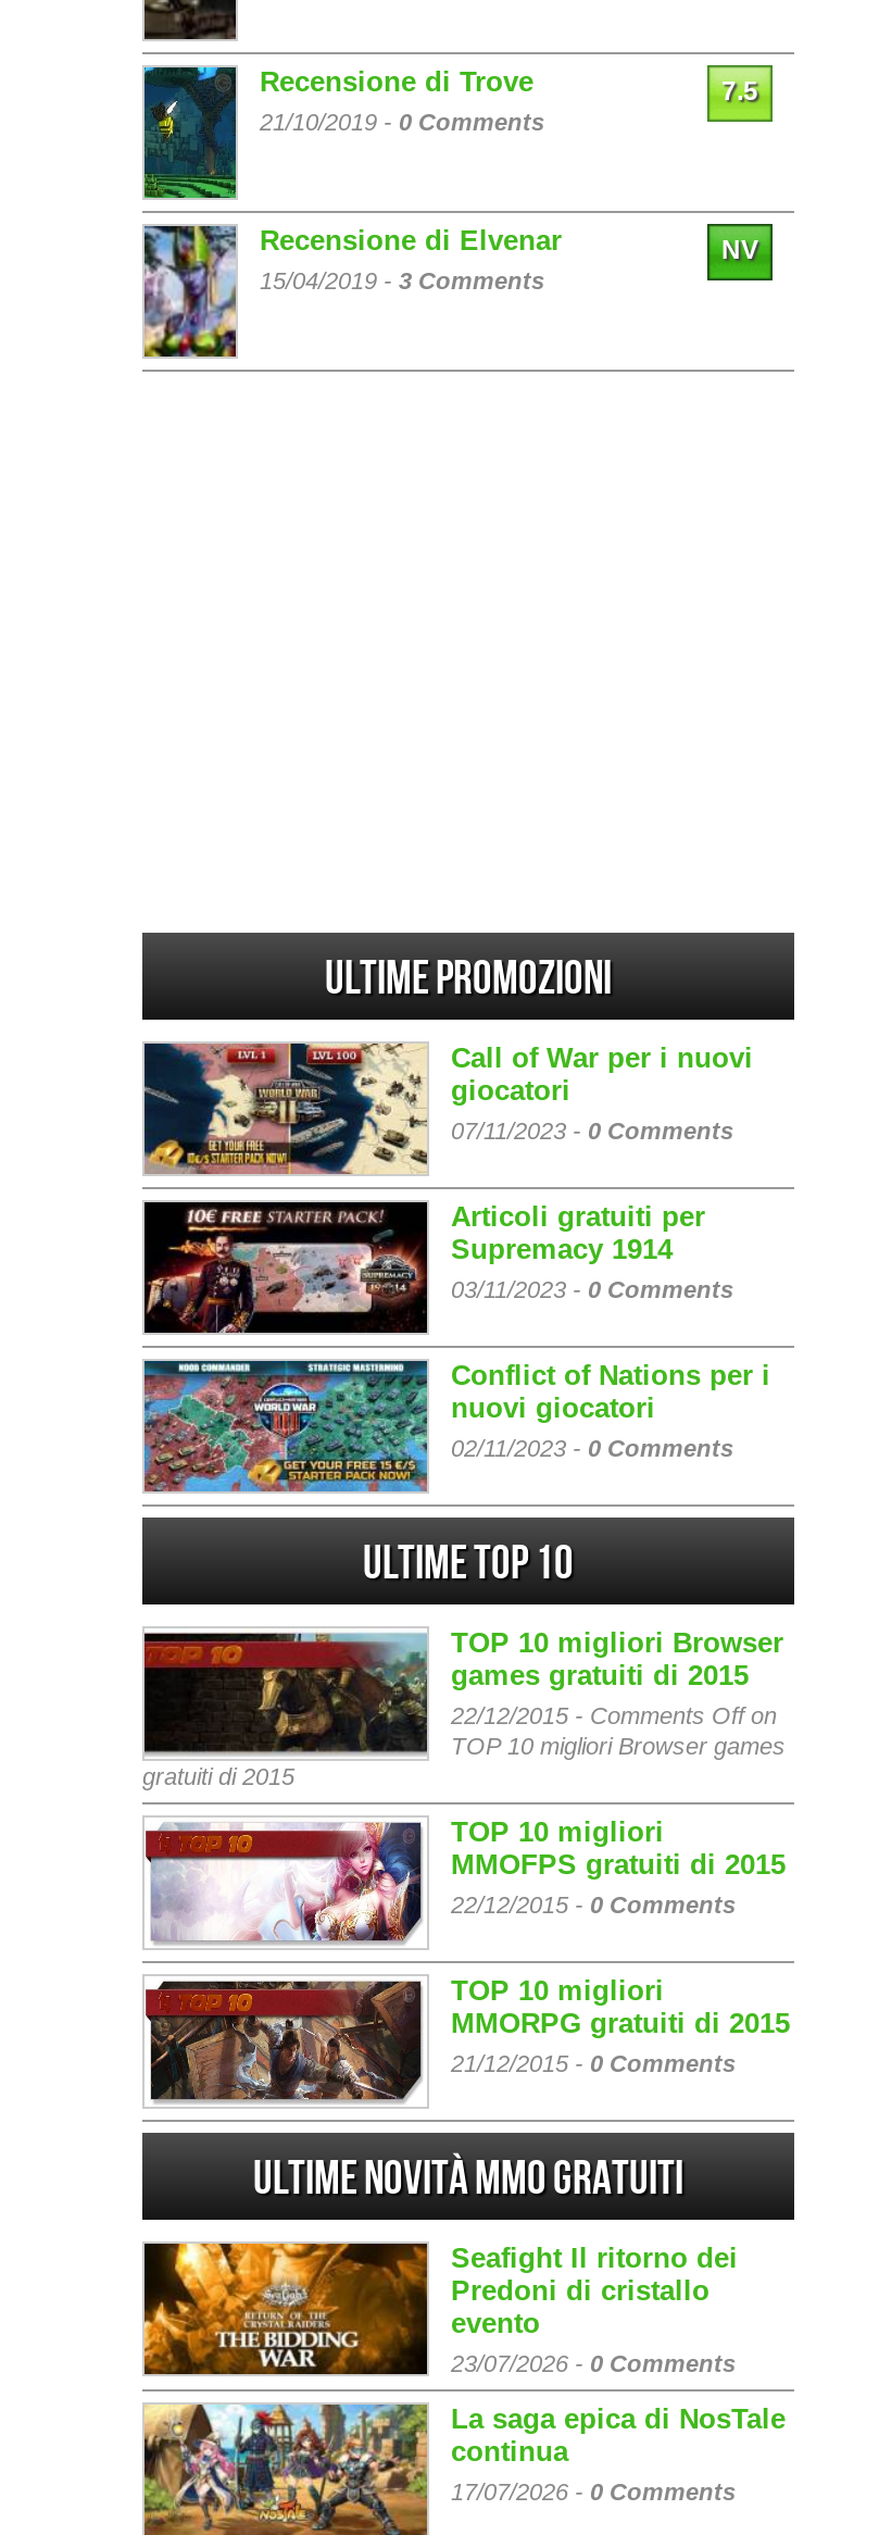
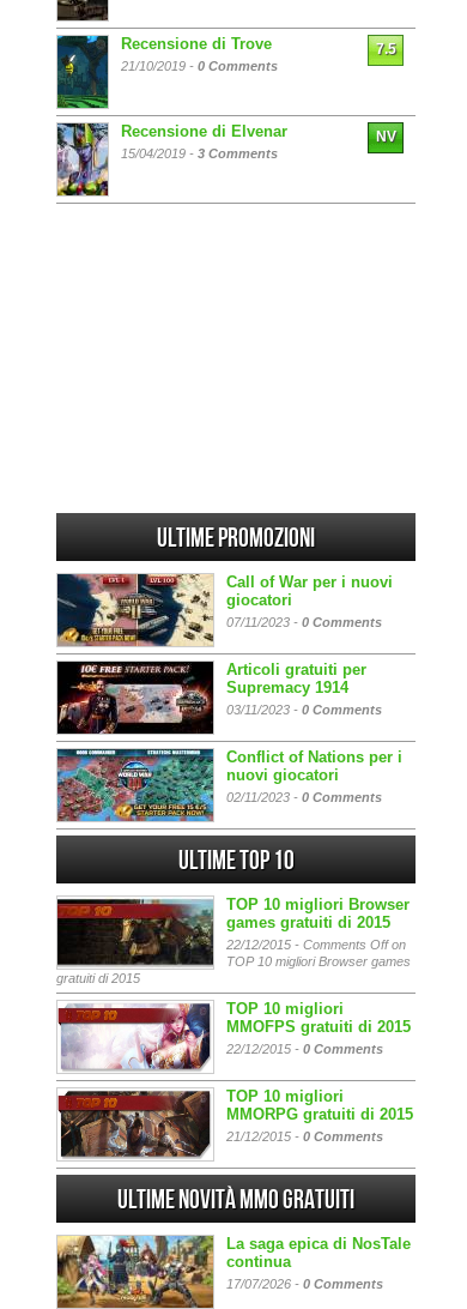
[142,2240,738,2392] [image] | Seafight Il ritorno dei | Predoni di cristallo | evento | 23/07/2026 - 0 Comments -> none

